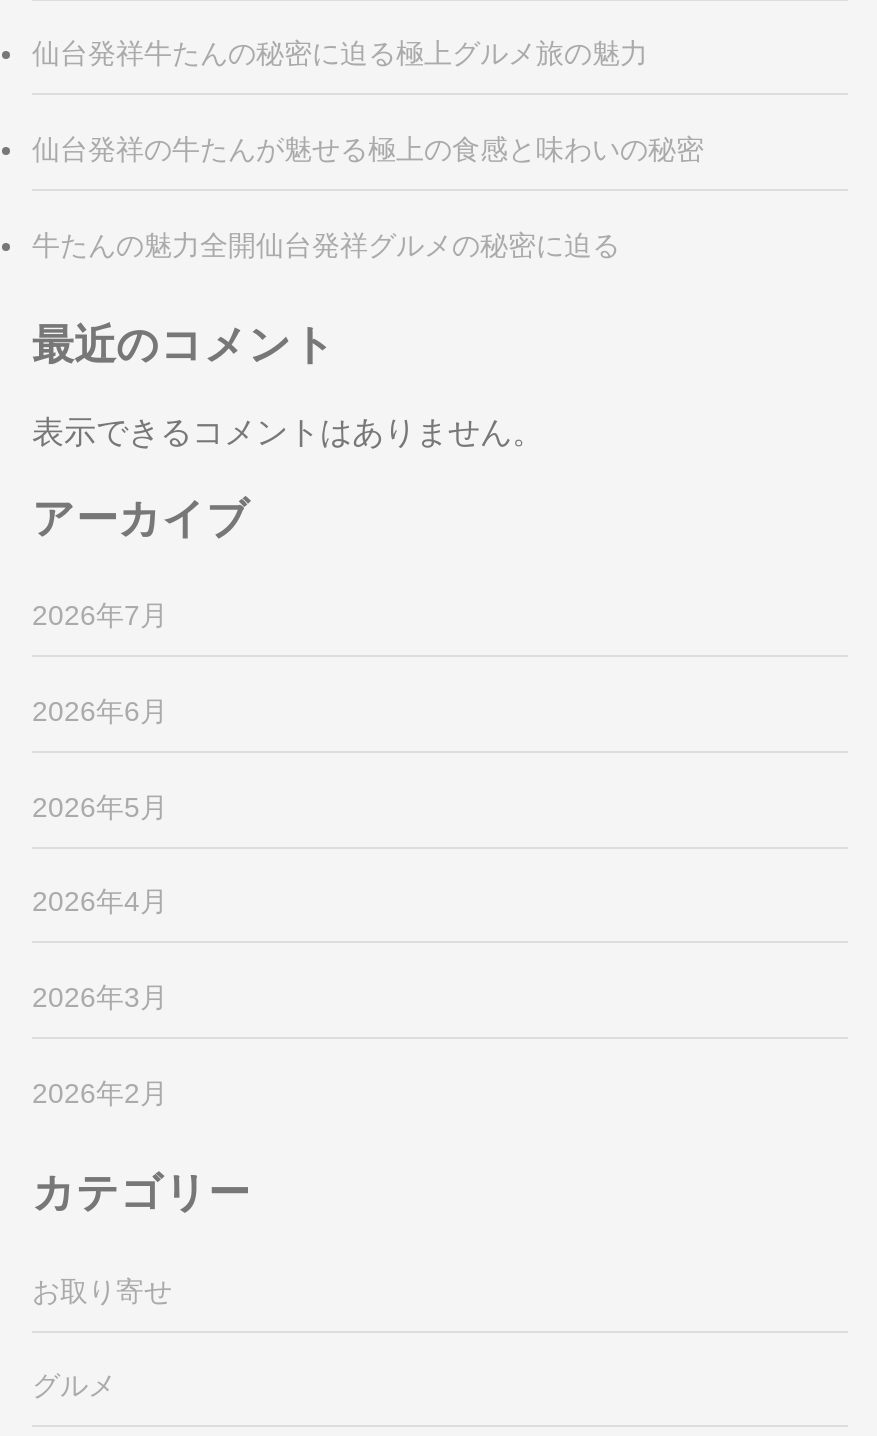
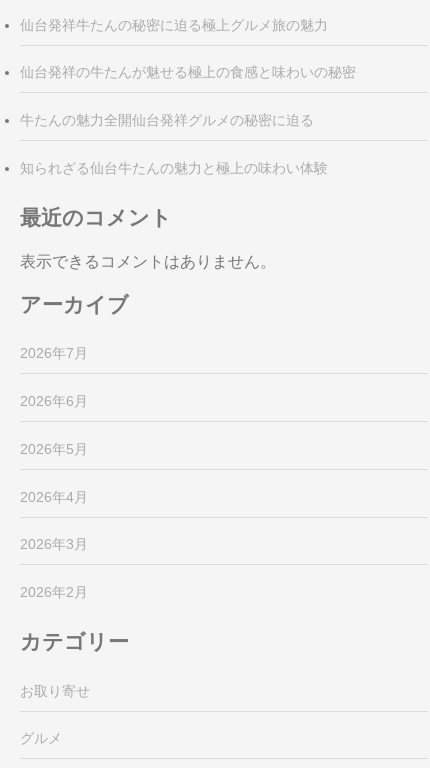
none -> [20,160,328,176] 知られざる仙台牛たんの魅力と極上の味わい体験

